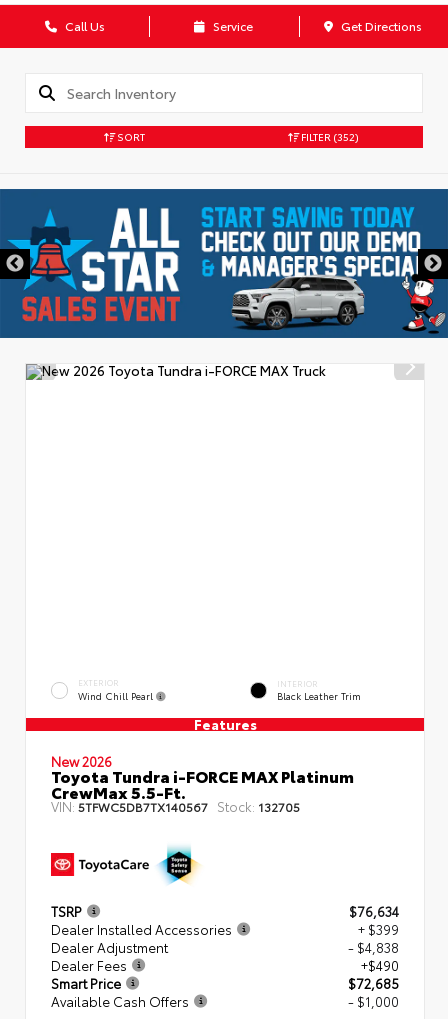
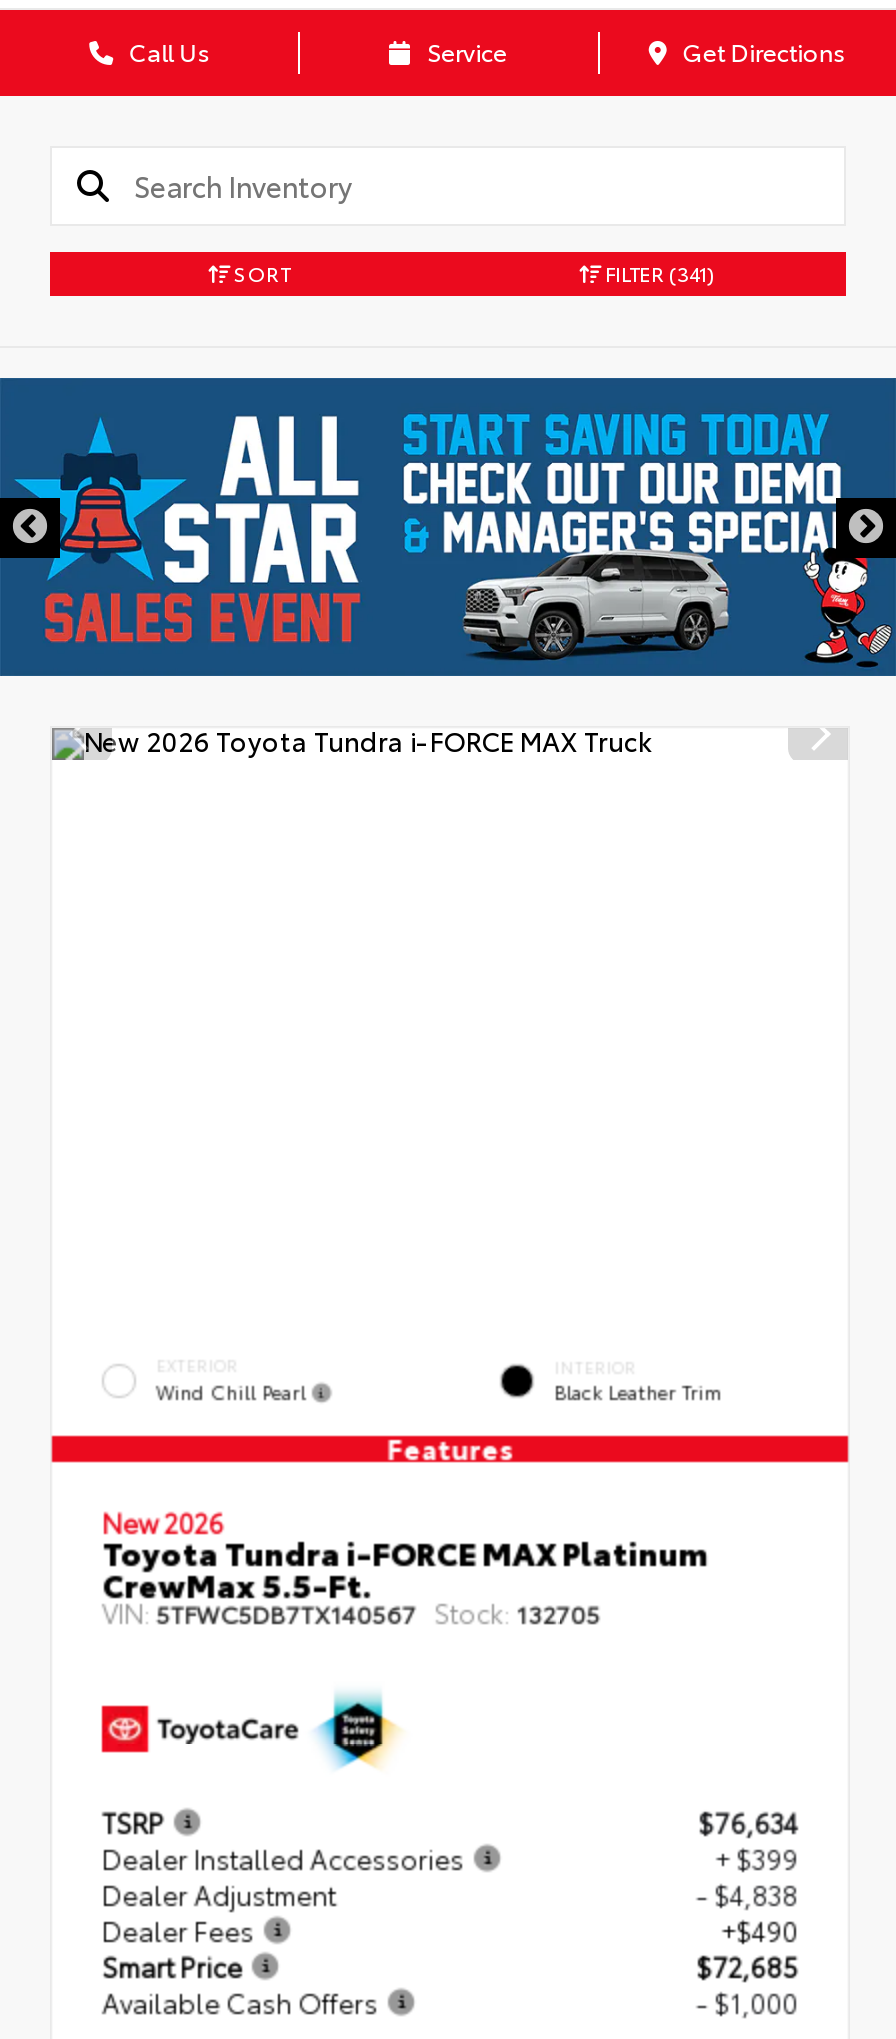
[299,129,359,144] FILTER (352) -> [601,258,715,288] FILTER (341)

